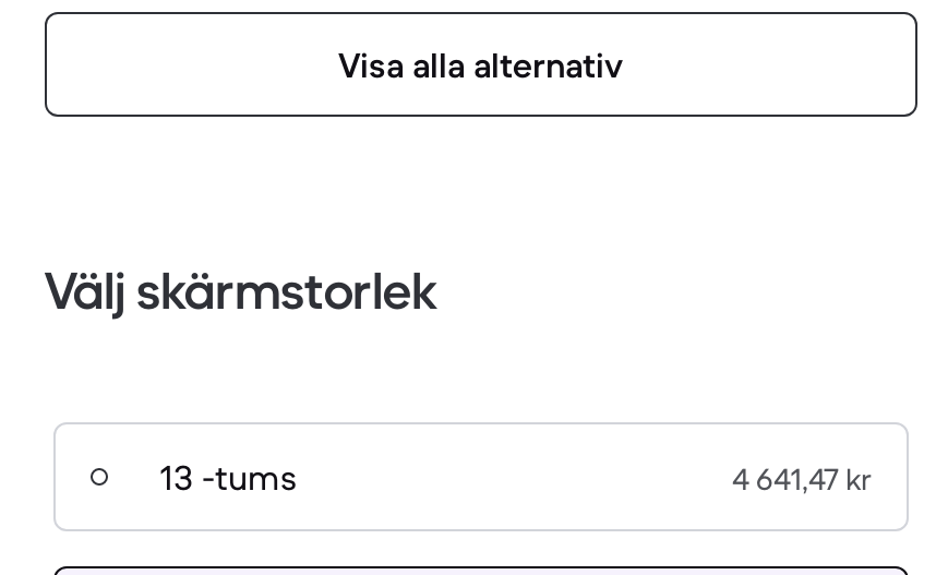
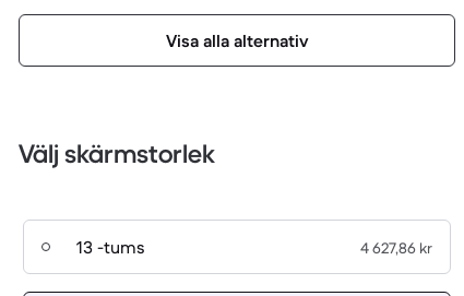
[732,460,872,499] 4 641,47 kr -> [360,239,432,258] 4 627,86 kr

